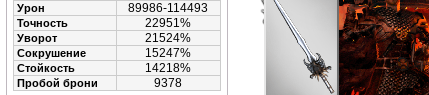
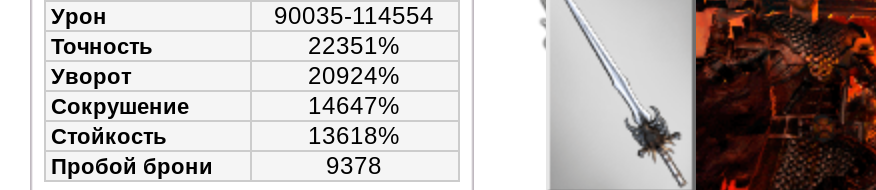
[128,1,208,15] 89986-114493 -> [274,2,434,30] 90035-114554
[145,16,191,30] 22951% -> [308,32,400,60] 22351%
[145,31,191,45] 21524% -> [308,62,400,90] 20924%
[145,46,191,60] 15247% -> [308,92,400,120] 14647%
[145,61,191,75] 14218% -> [308,122,400,150] 13618%

